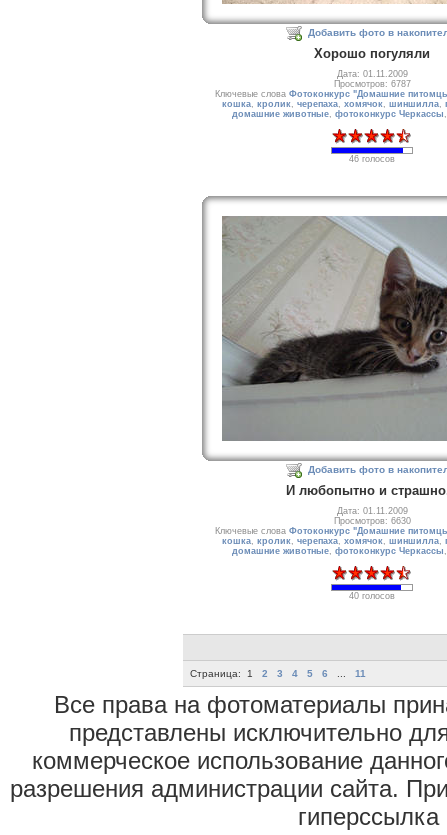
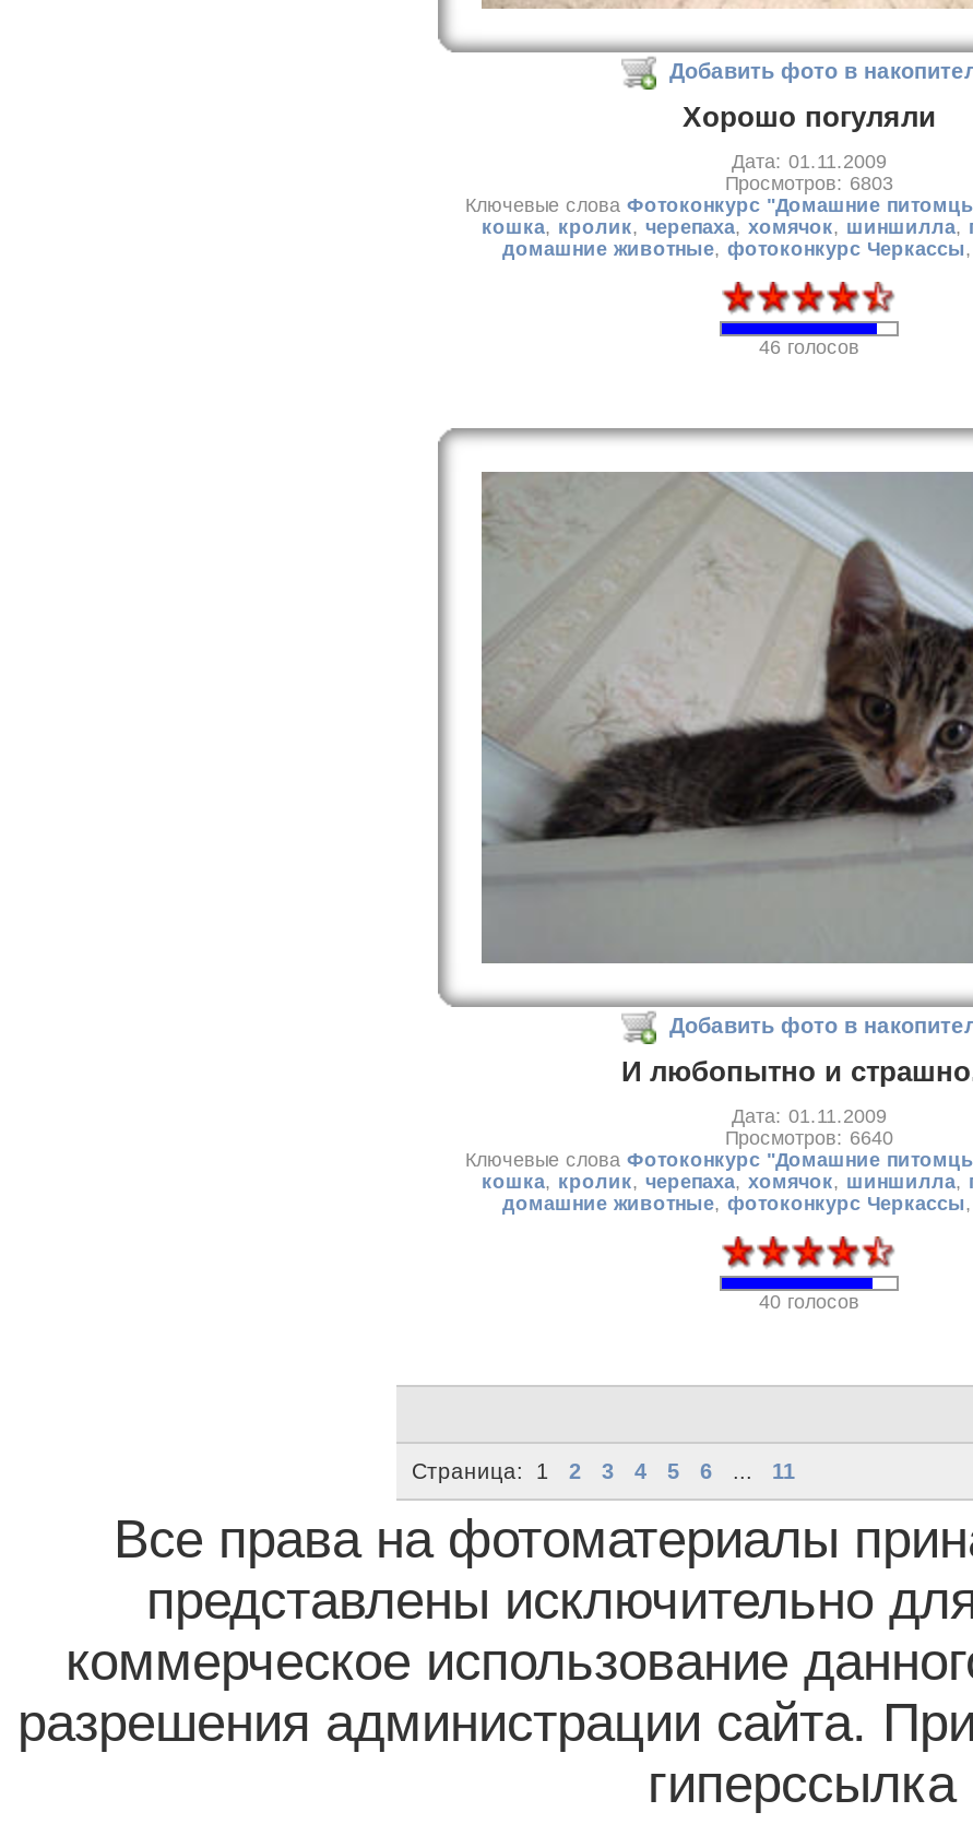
[333,79,410,89] Просмотров: 6787 -> [725,172,893,194] Просмотров: 6803
[333,516,410,526] Просмотров: 6630 -> [725,1127,893,1148] Просмотров: 6640

